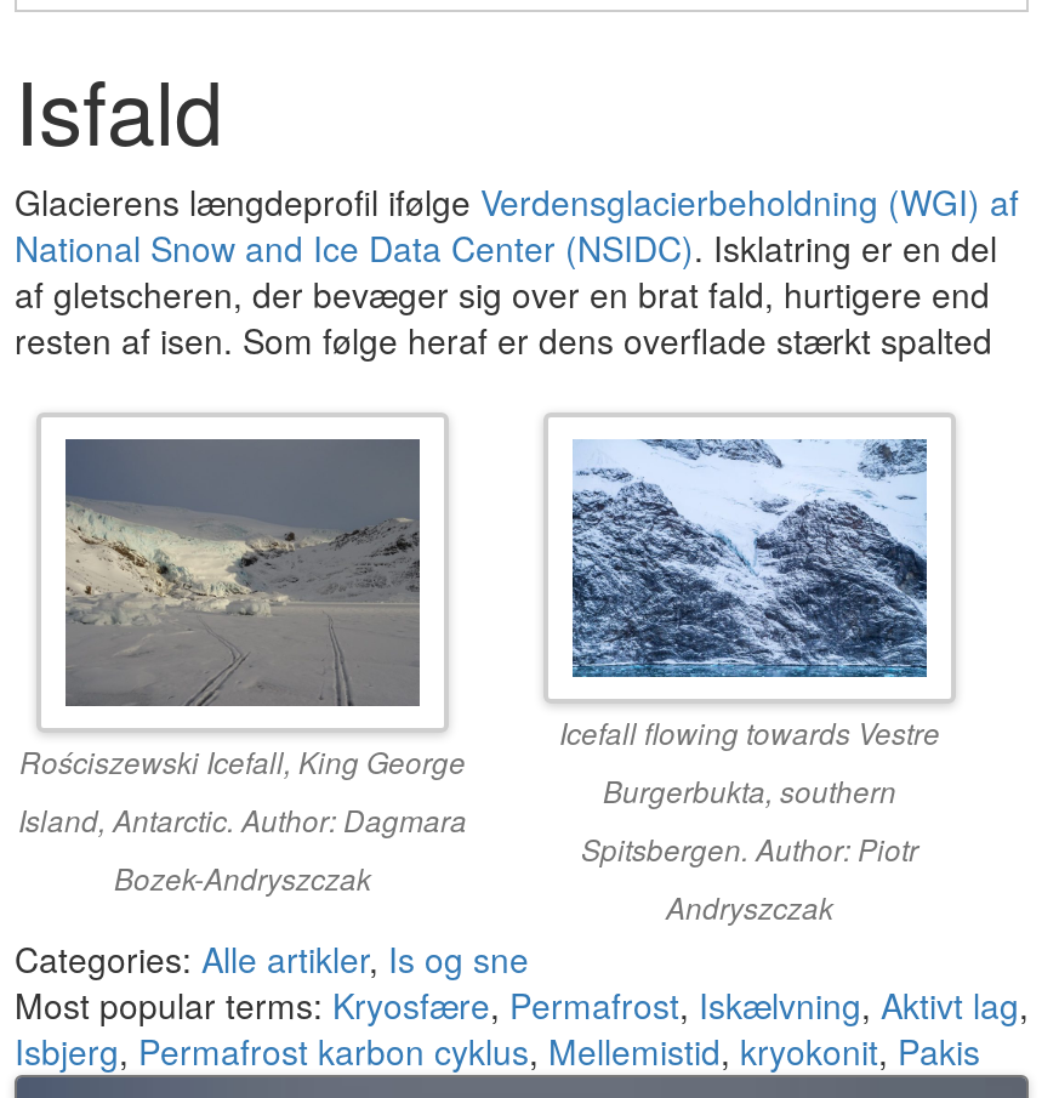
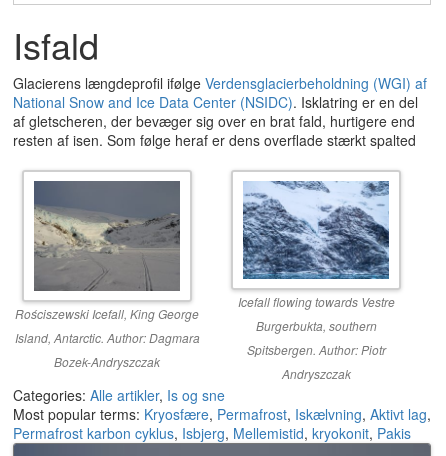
[15,1027,980,1075] Isbjerg, Permafrost karbon cyklus, Mellemistid, kryokonit, Pakis -> [13,423,411,443] Permafrost karbon cyklus, Isbjerg, Mellemistid, kryokonit, Pakis

